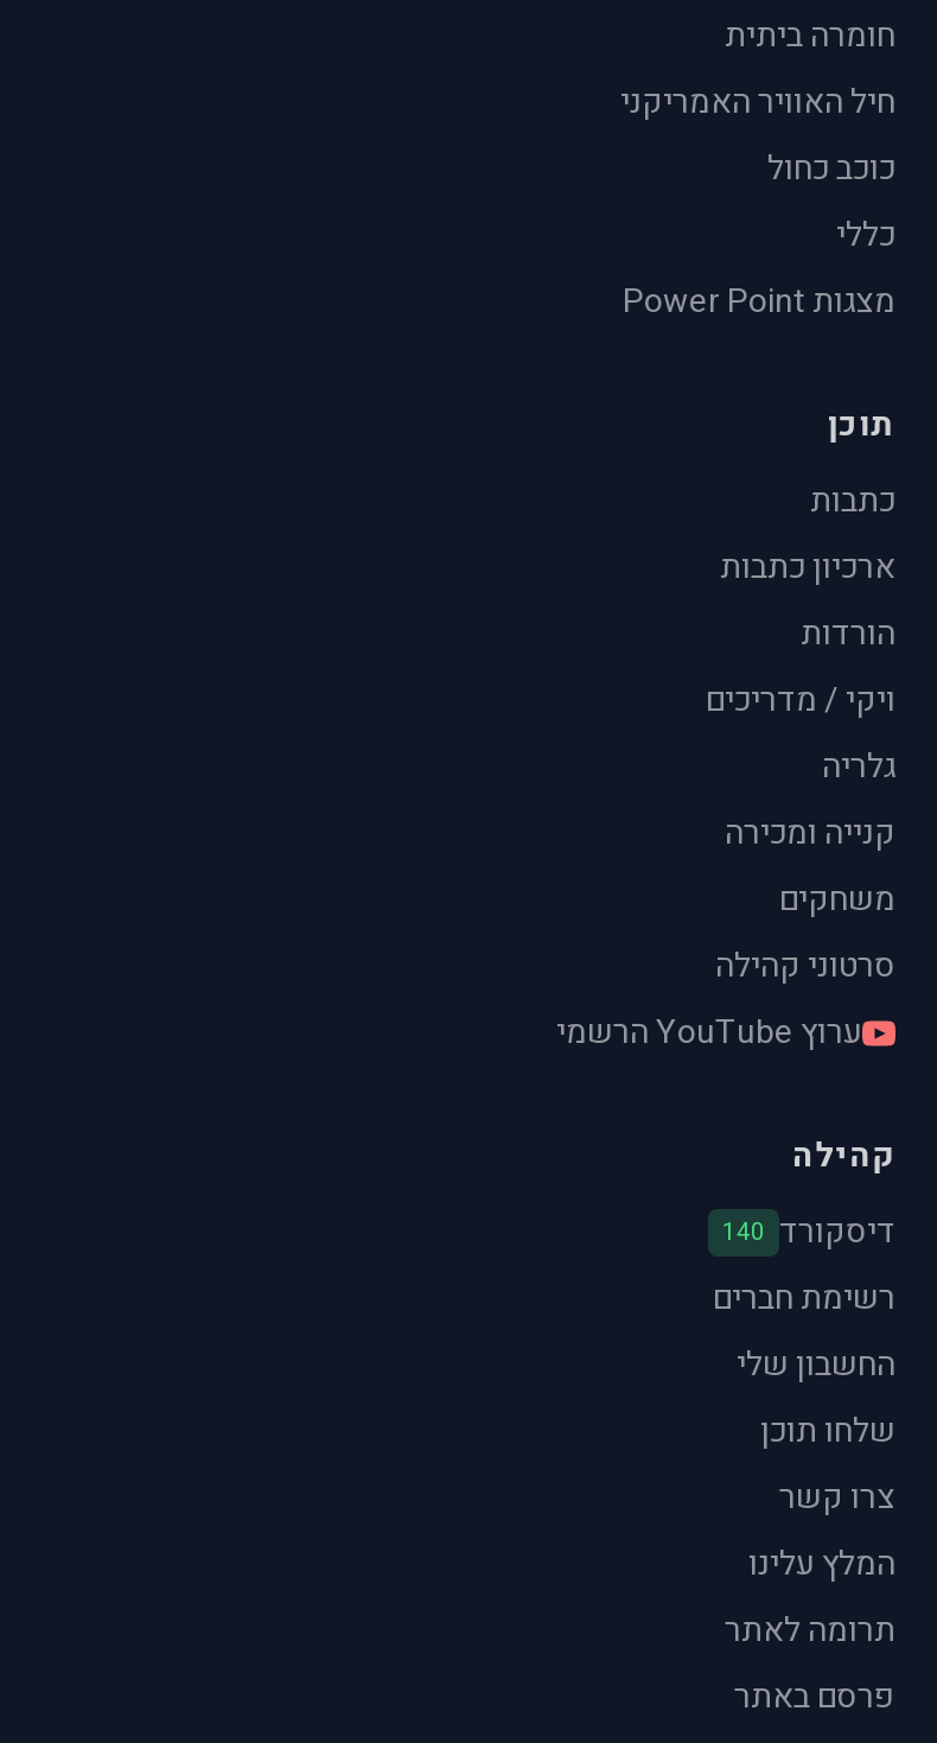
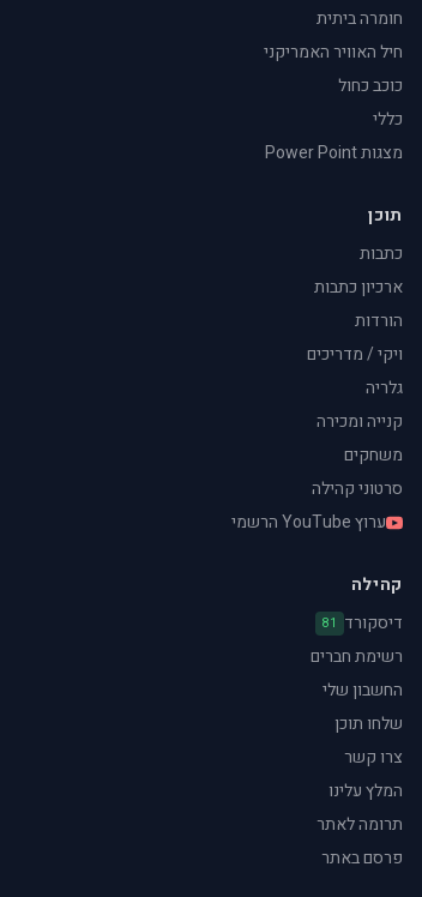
[722,1207,895,1257] דיסקורד 140 -> [322,610,403,636] דיסקורד 81

